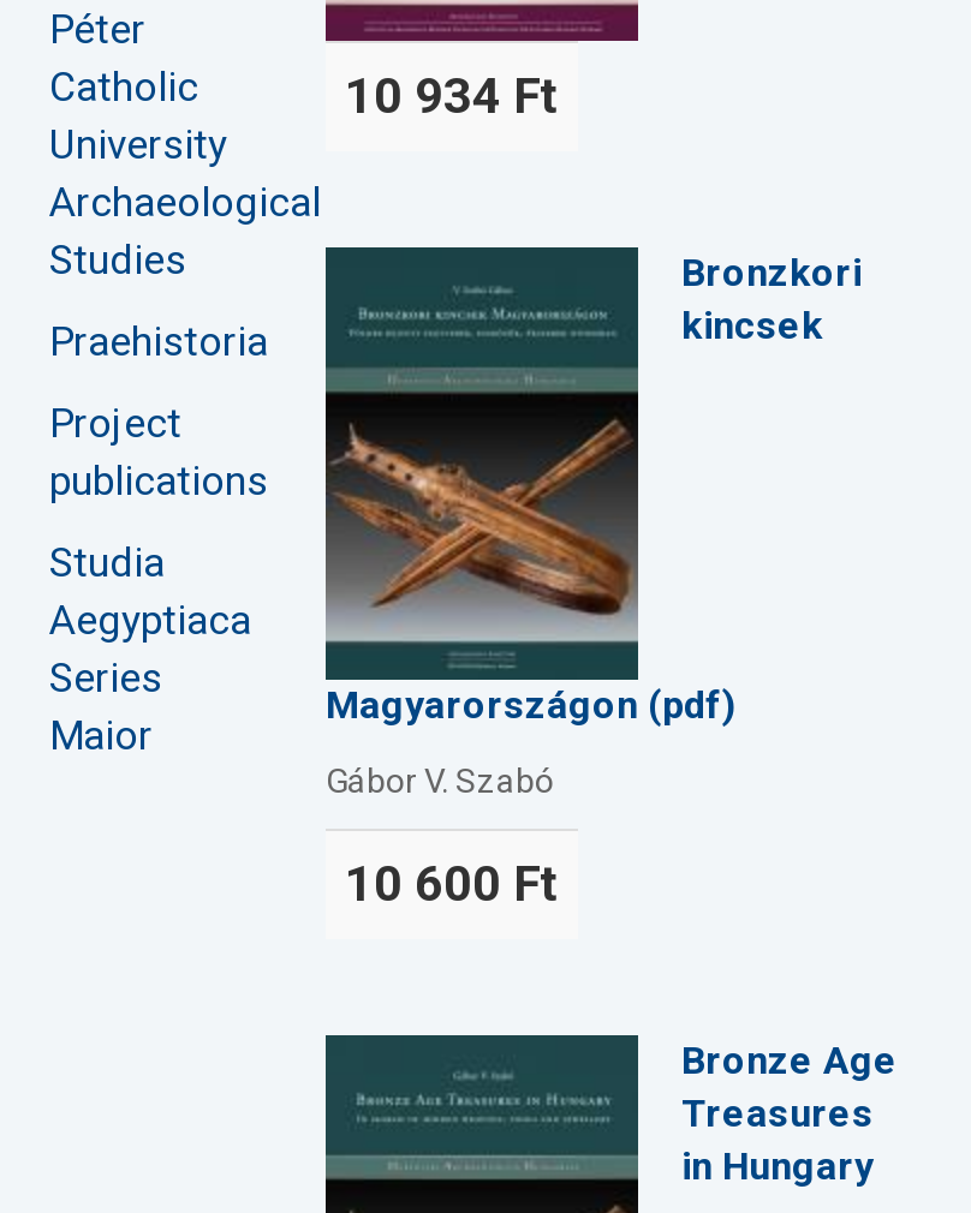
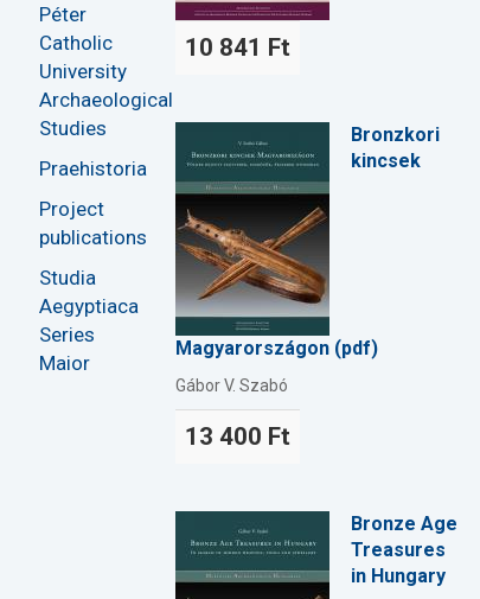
[345,67,559,125] 10 934 Ft -> [185,33,290,62] 10 841 Ft
[345,855,559,913] 10 600 Ft -> [185,422,290,451] 13 400 Ft

